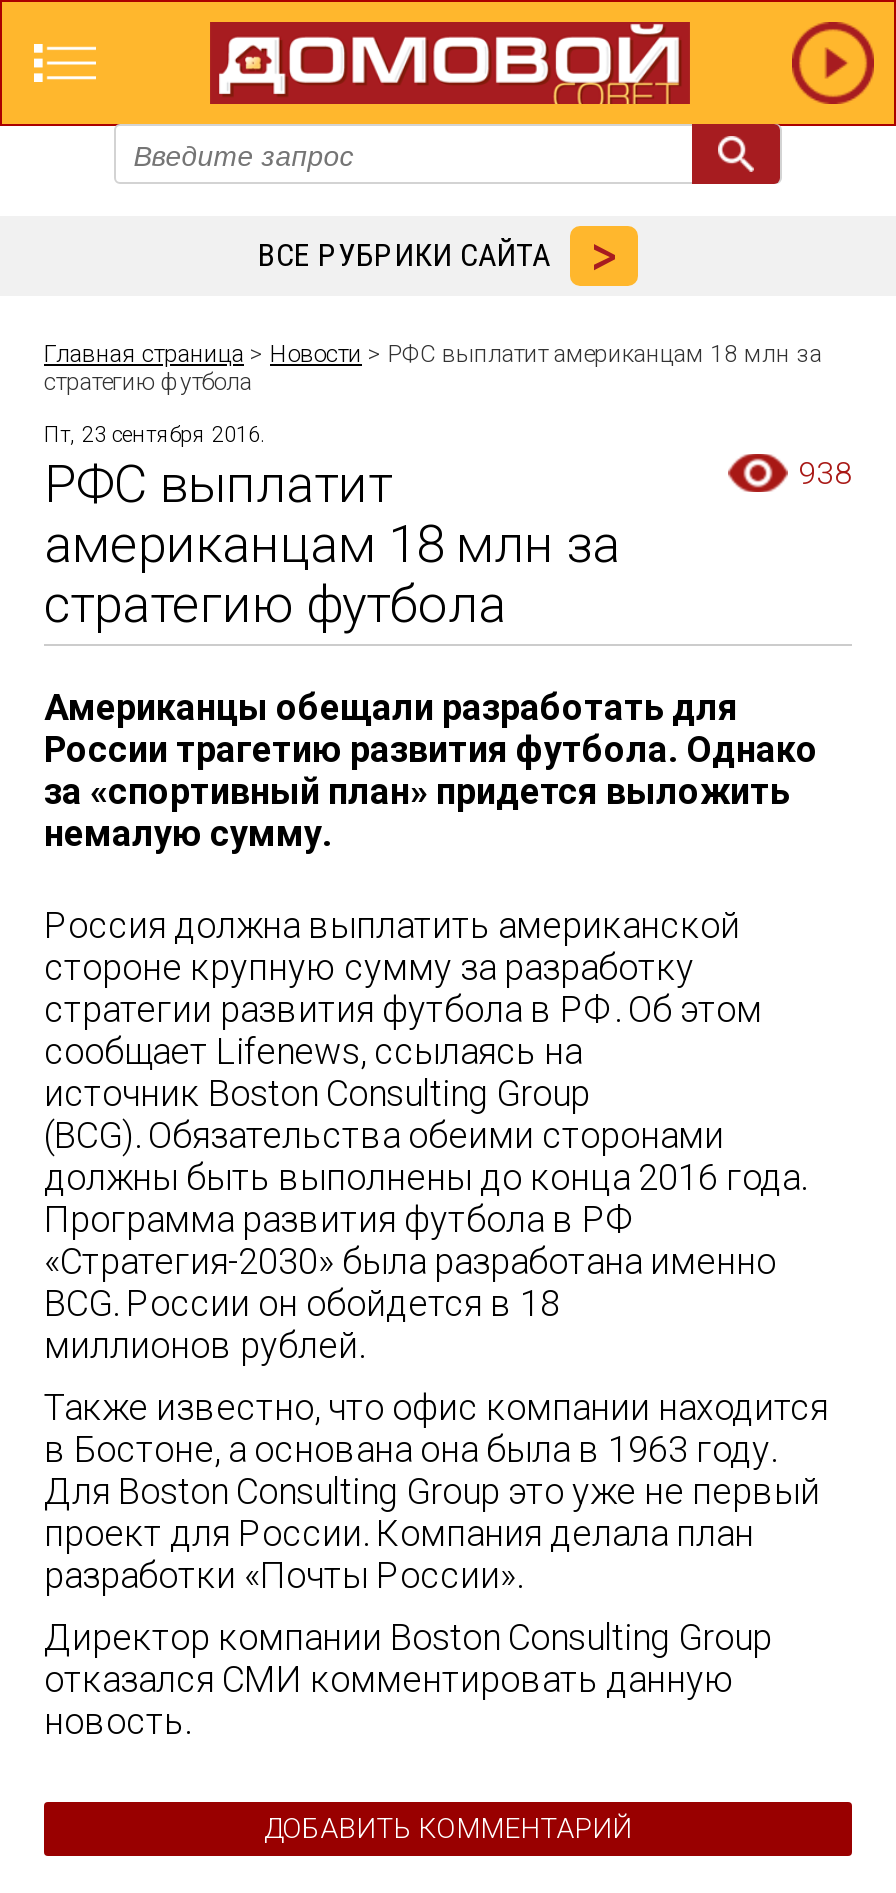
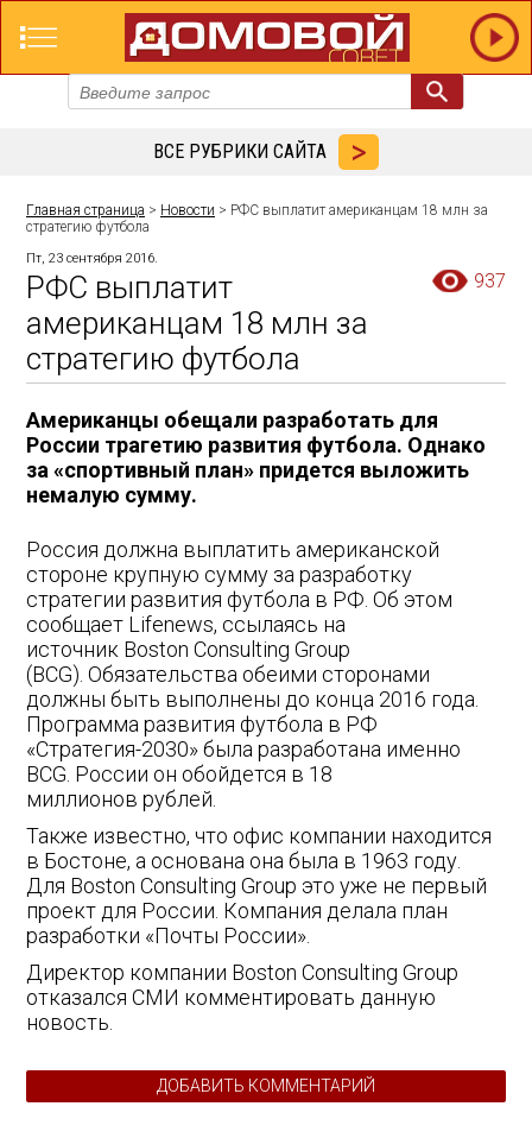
[798,454,852,492] 938 -> [474,270,506,292] 937

